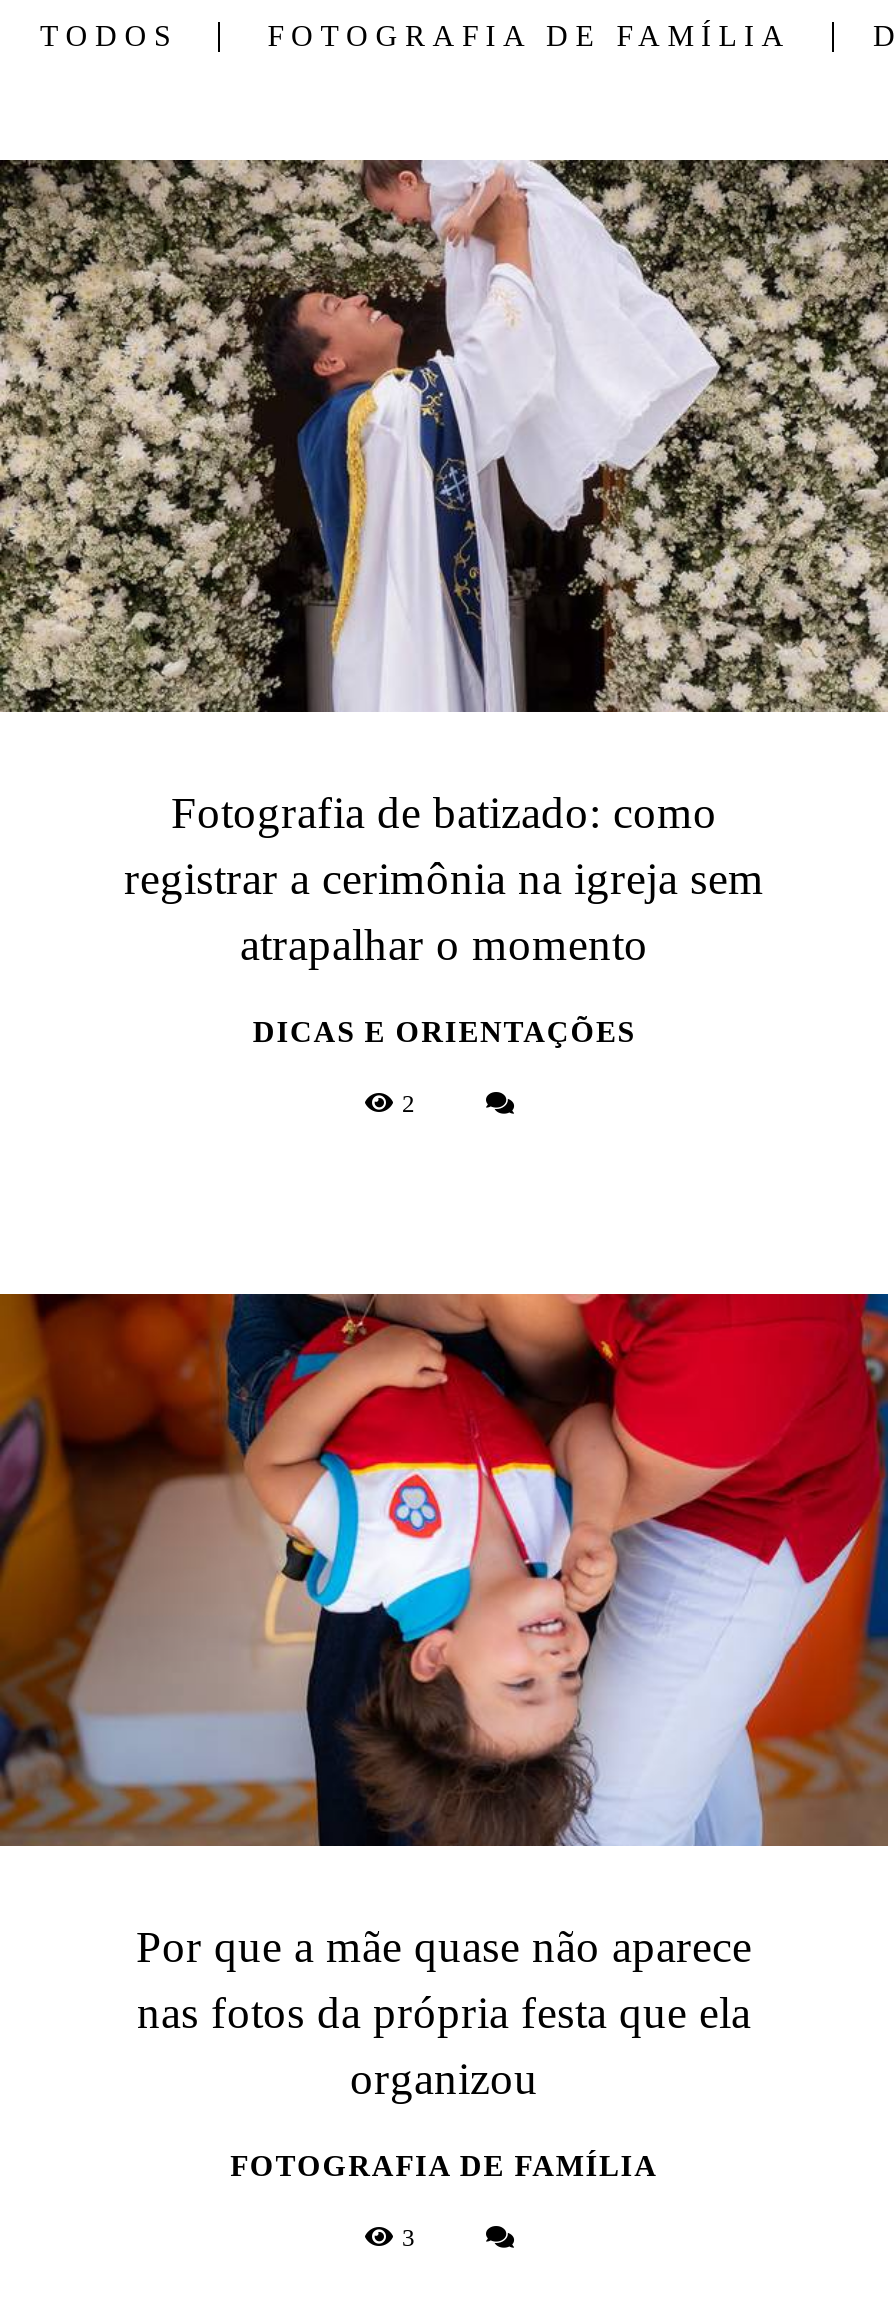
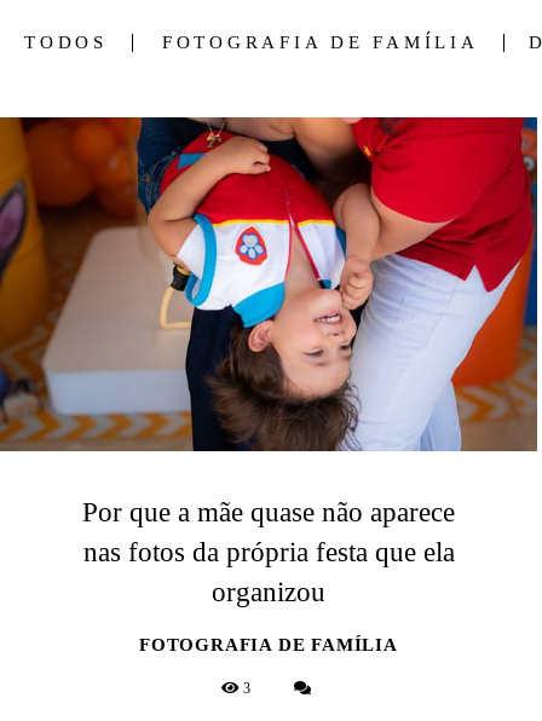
[6,158,890,1118] [image] | Fotografia de batizado: como | registrar a cerimônia na igreja sem | atrapalhar o momento | DICAS E ORIENTAÇÕES | 2 -> none

